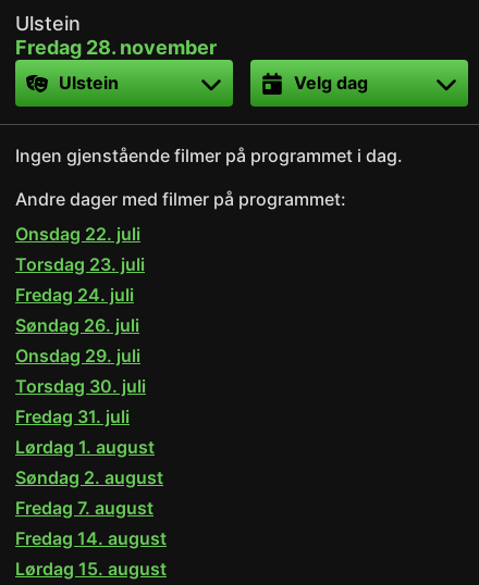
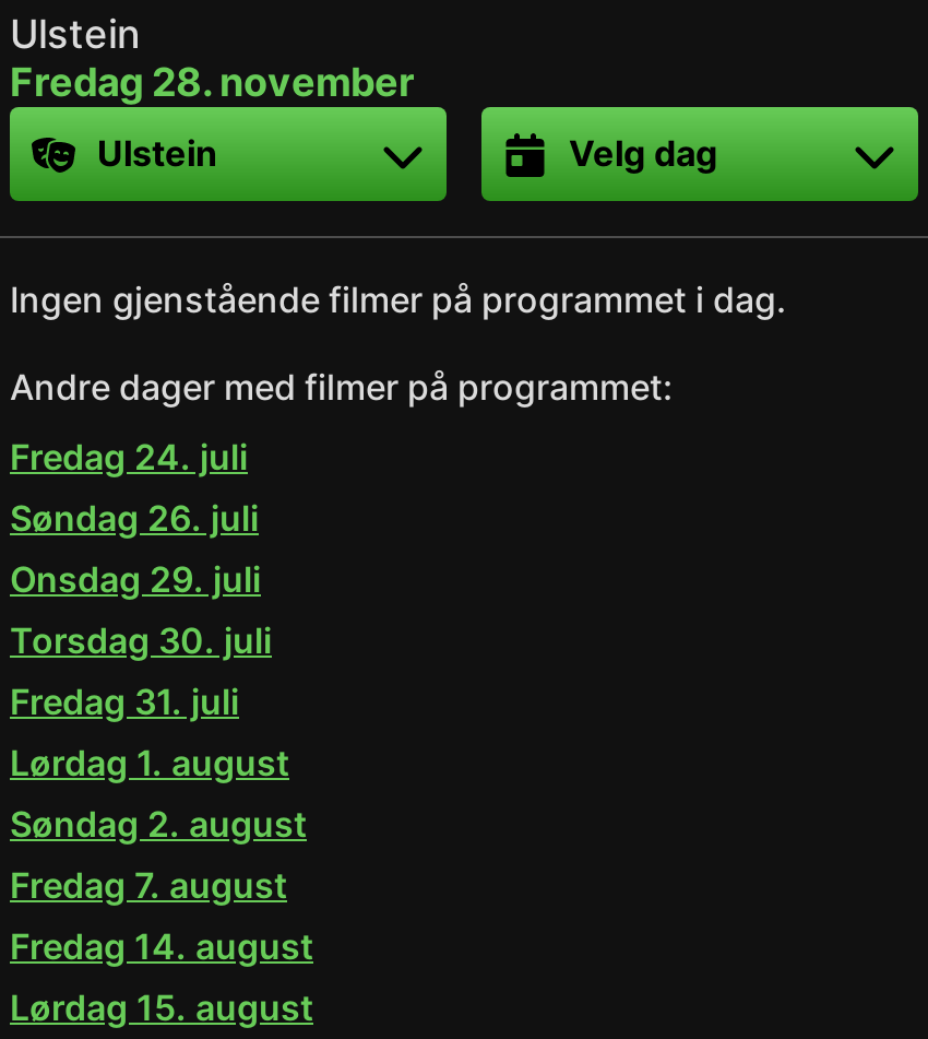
[15,223,145,275] Onsdag 22. juli | Torsdag 23. juli -> none

